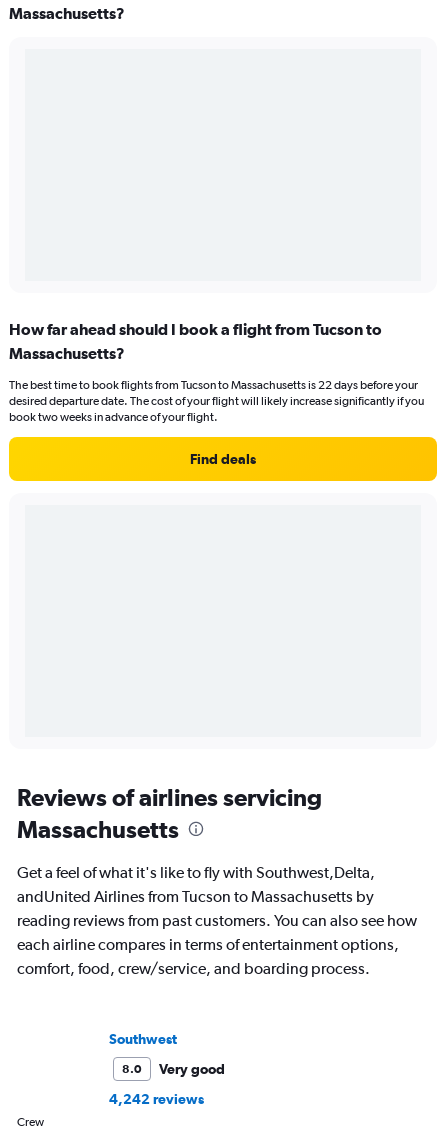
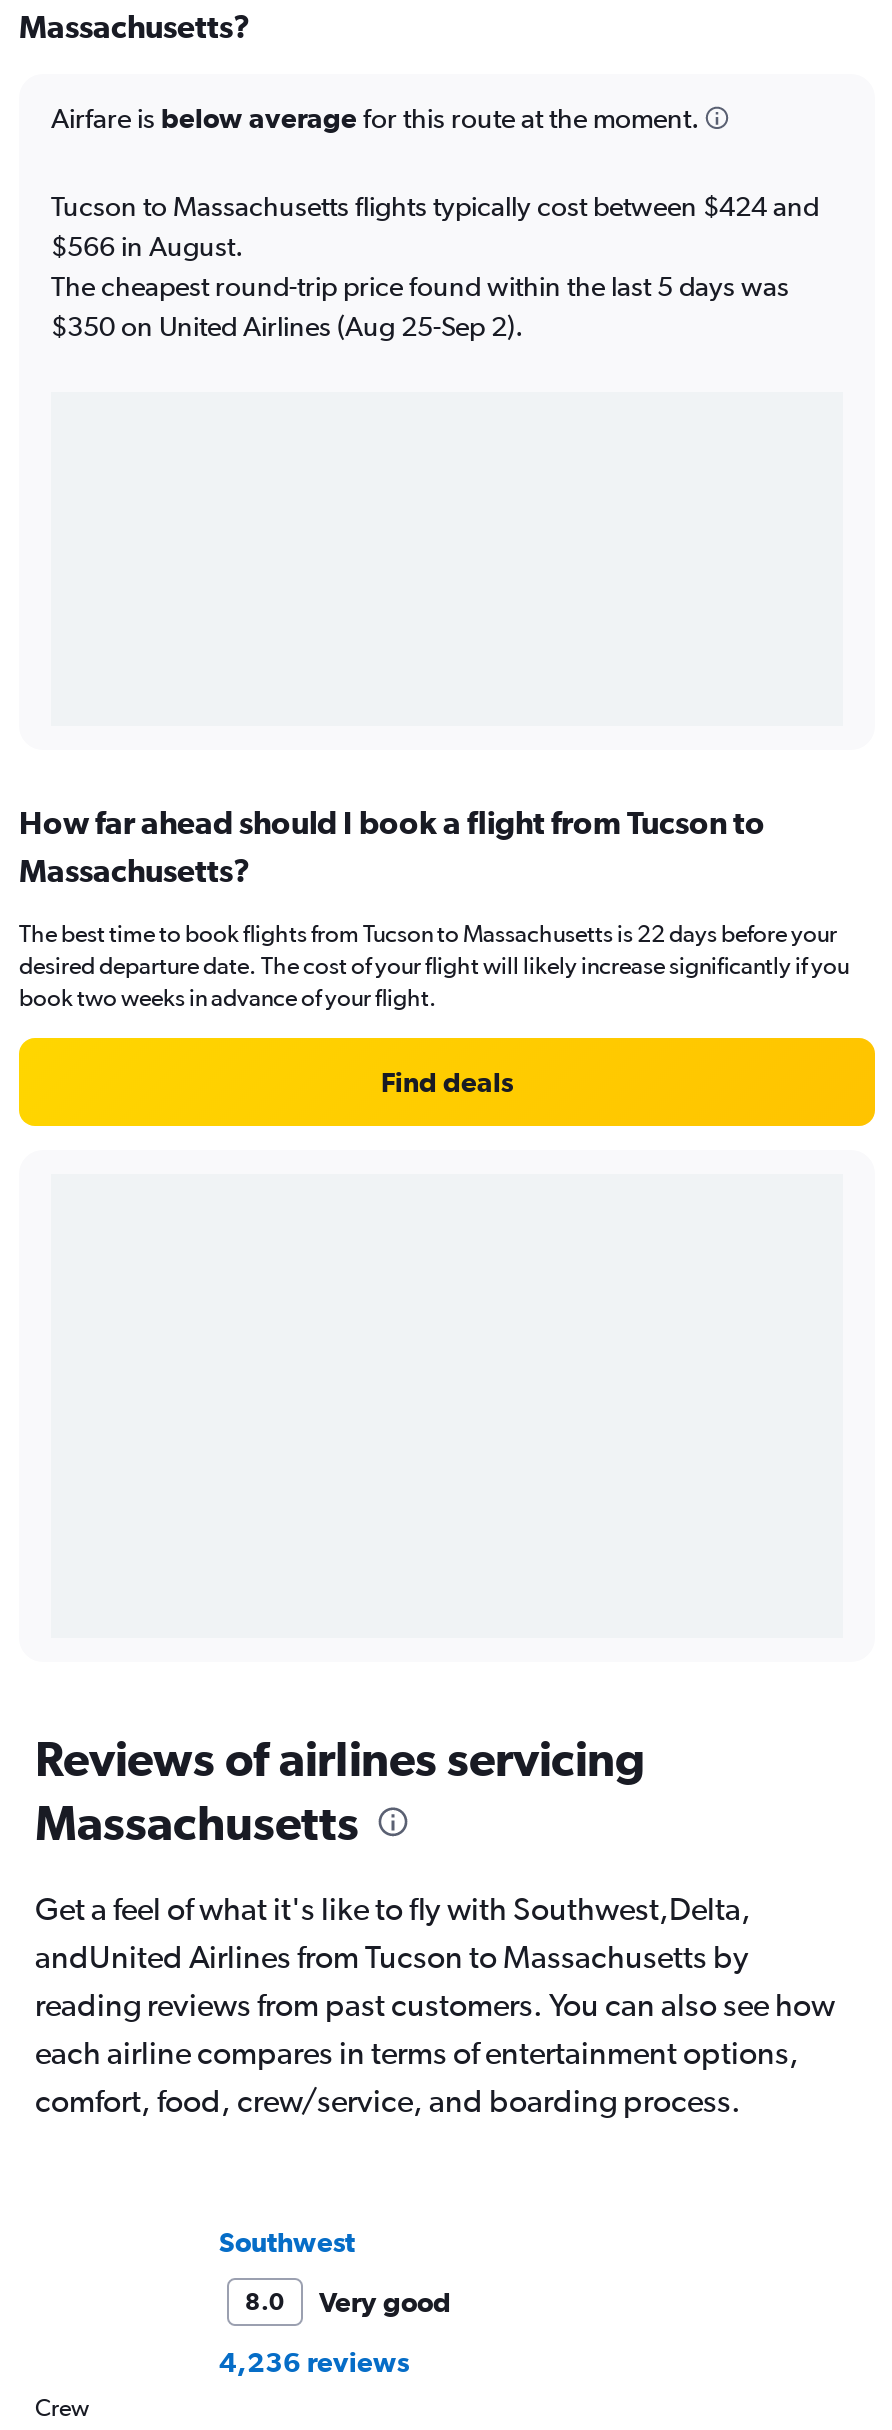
none -> [51,102,819,341] Airfare is below average for this route at the moment. | Tucson to Massachusetts flights typically cost between $424 and | $566 in August. | The cheapest round-trip price found within the last 5 days was | $350 on United Airlines (Aug 25-Sep 2).
[109,1091,204,1107] 4,242 reviews -> [219,2346,409,2378] 4,236 reviews

